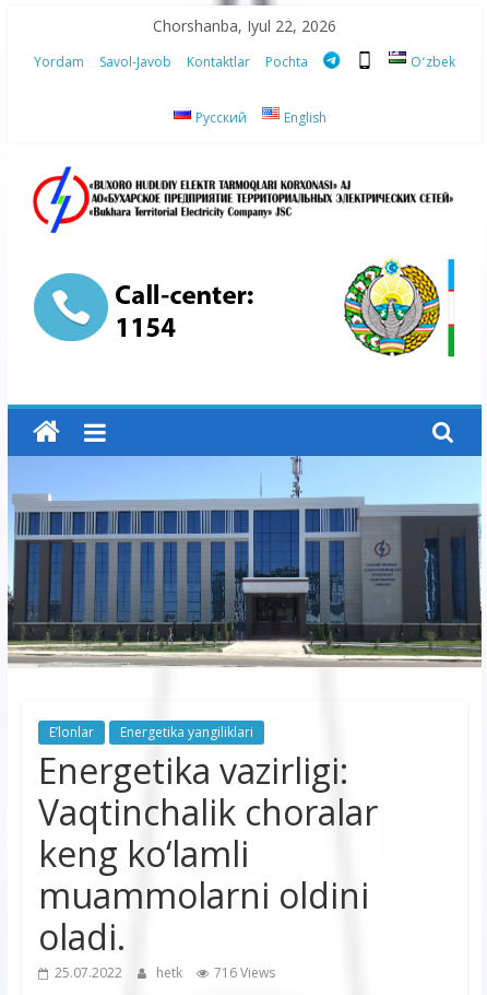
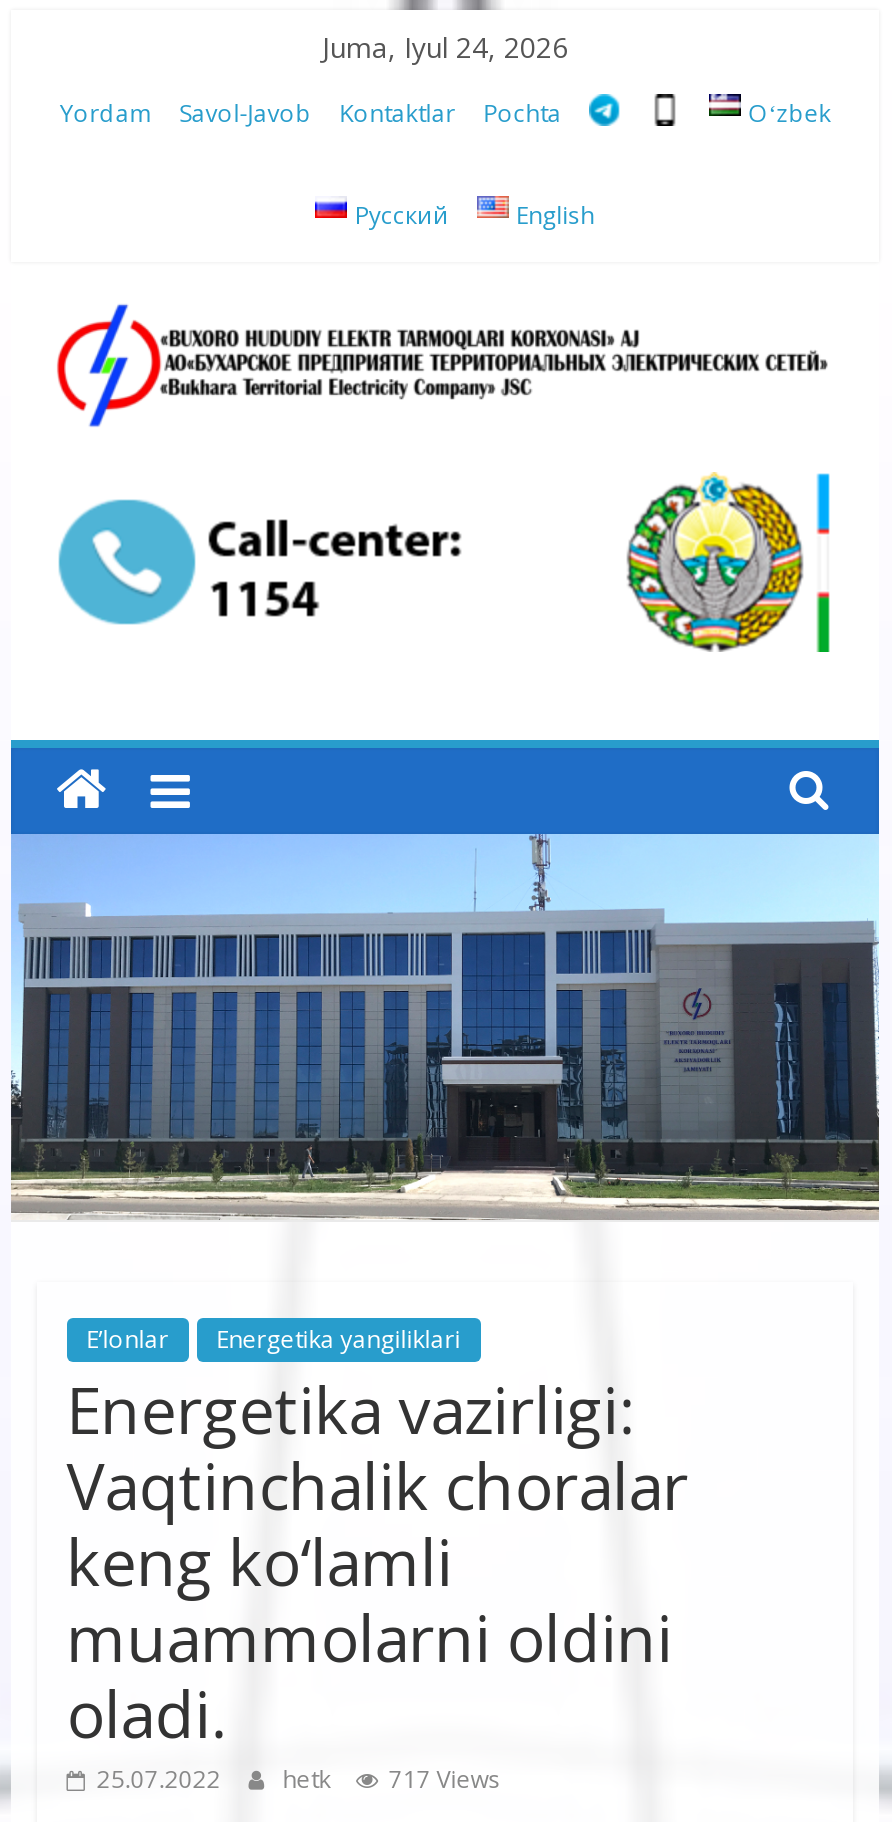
[153,15,336,36] Chorshanba, Iyul 22, 2026 -> [322,28,568,66] Juma, Iyul 24, 2026
[54,963,275,981] 25.07.2022 hetk 716 Views -> [97,1761,501,1795] 25.07.2022 hetk 717 Views

